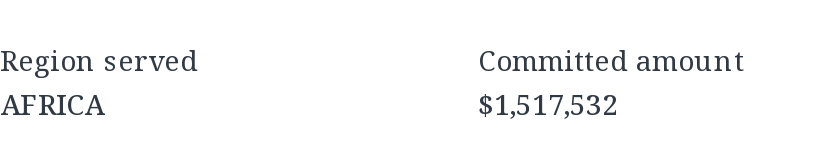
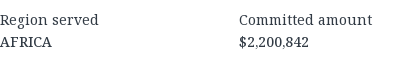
[478,84,618,122] $1,517,532 -> [239,32,309,51] $2,200,842

